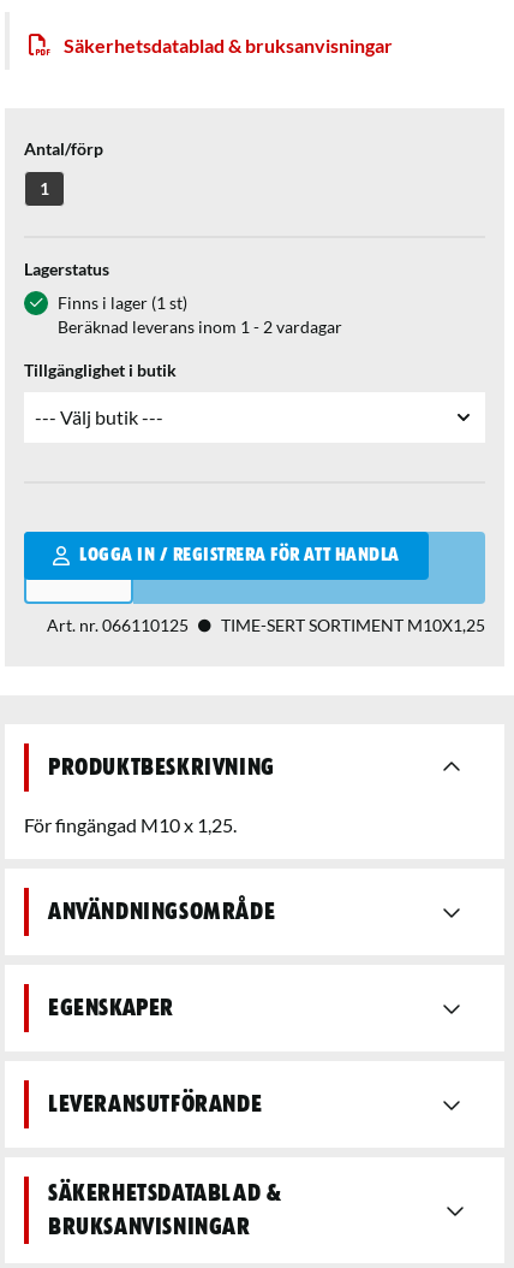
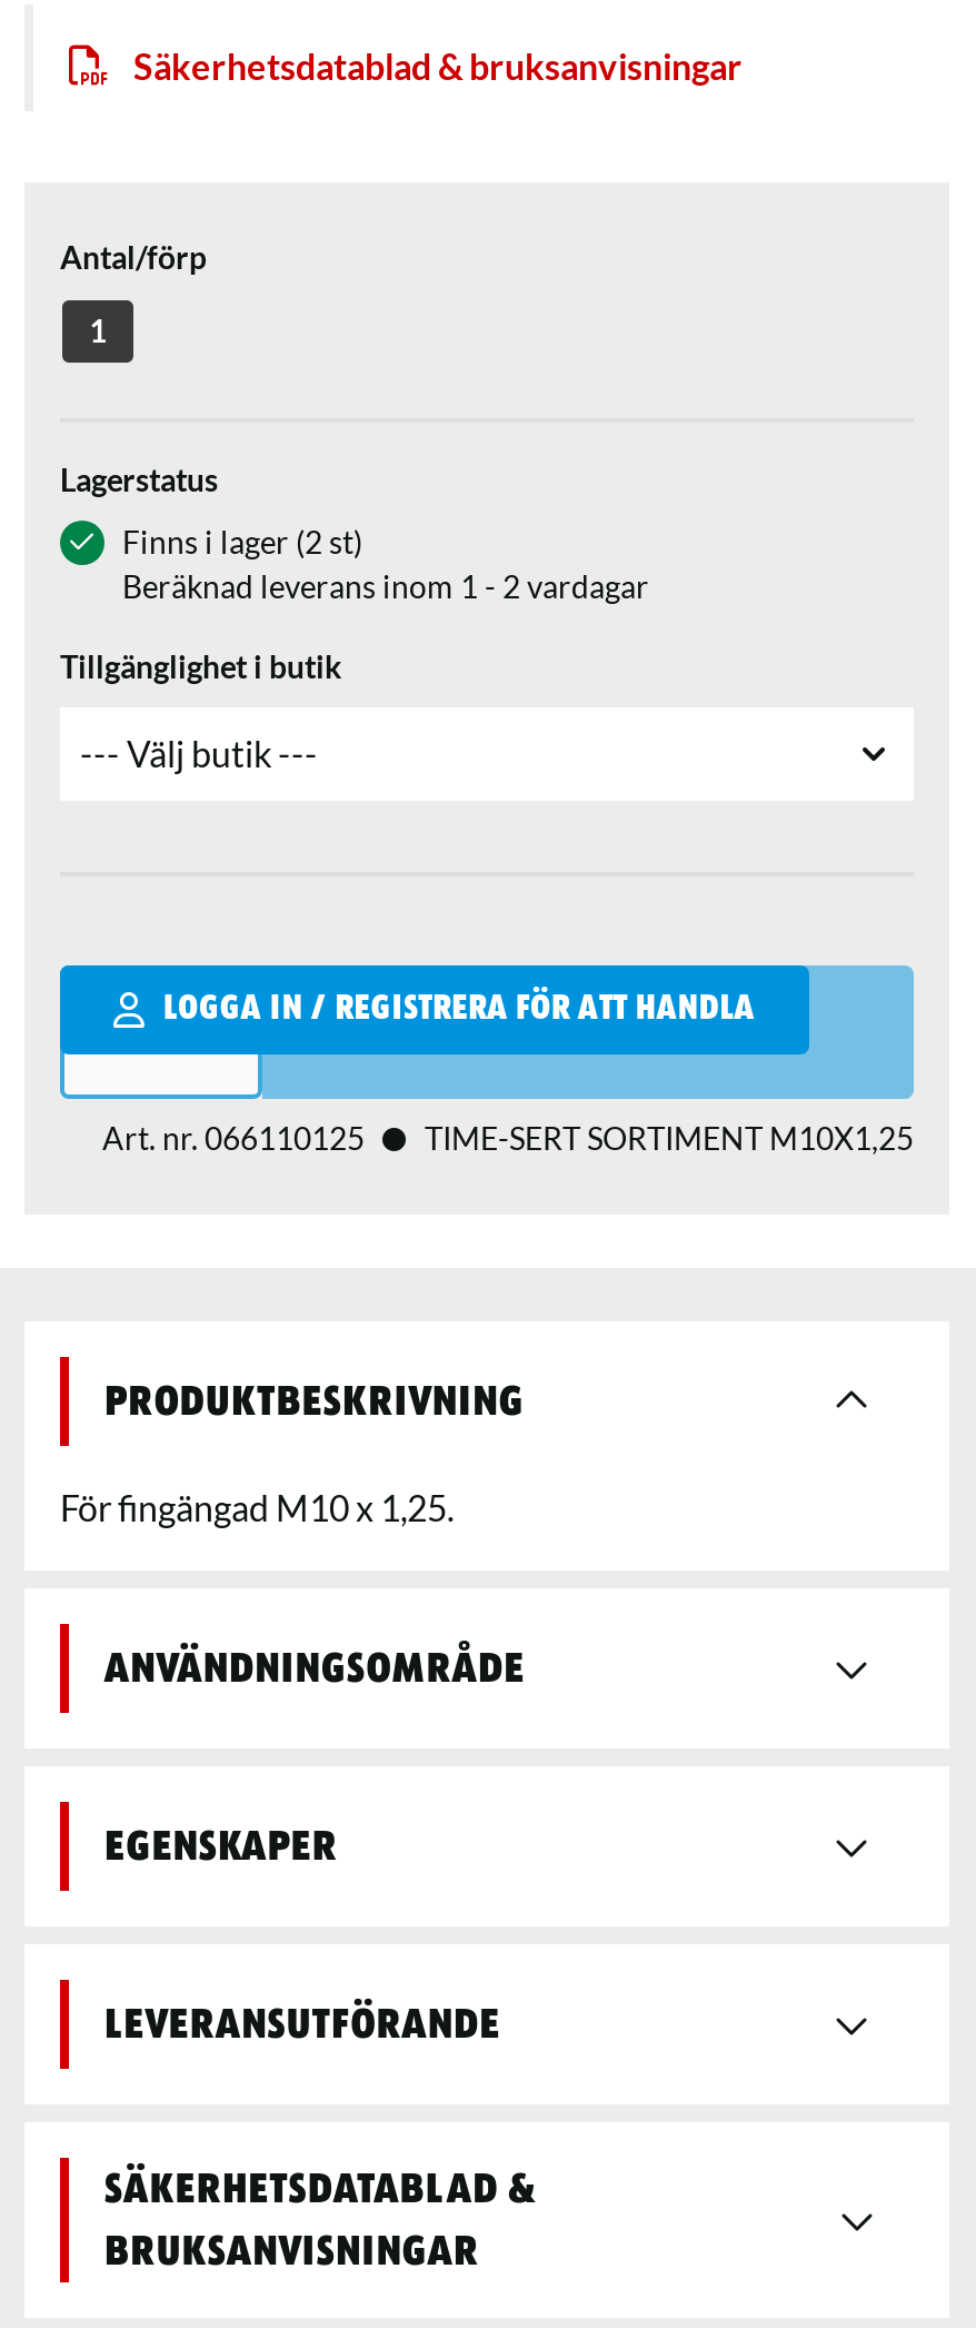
[58,292,187,312] Finns i lager (1 st) -> [122,522,362,559] Finns i lager (2 st)

